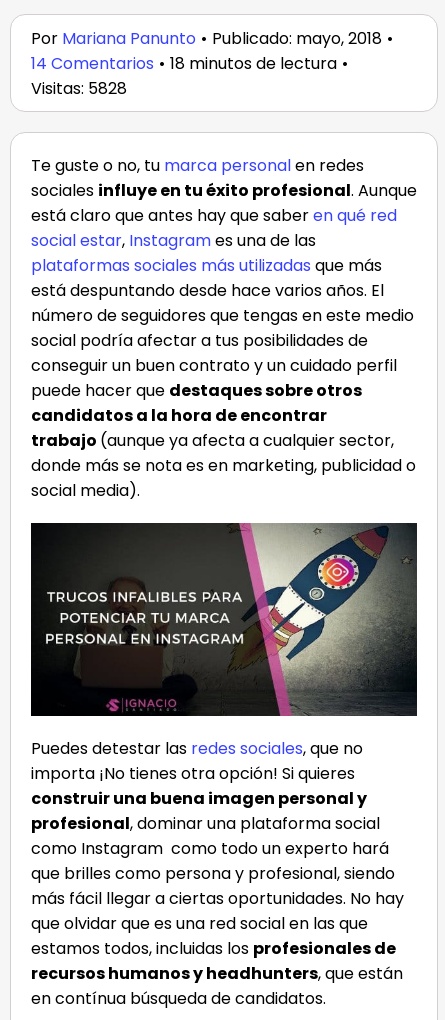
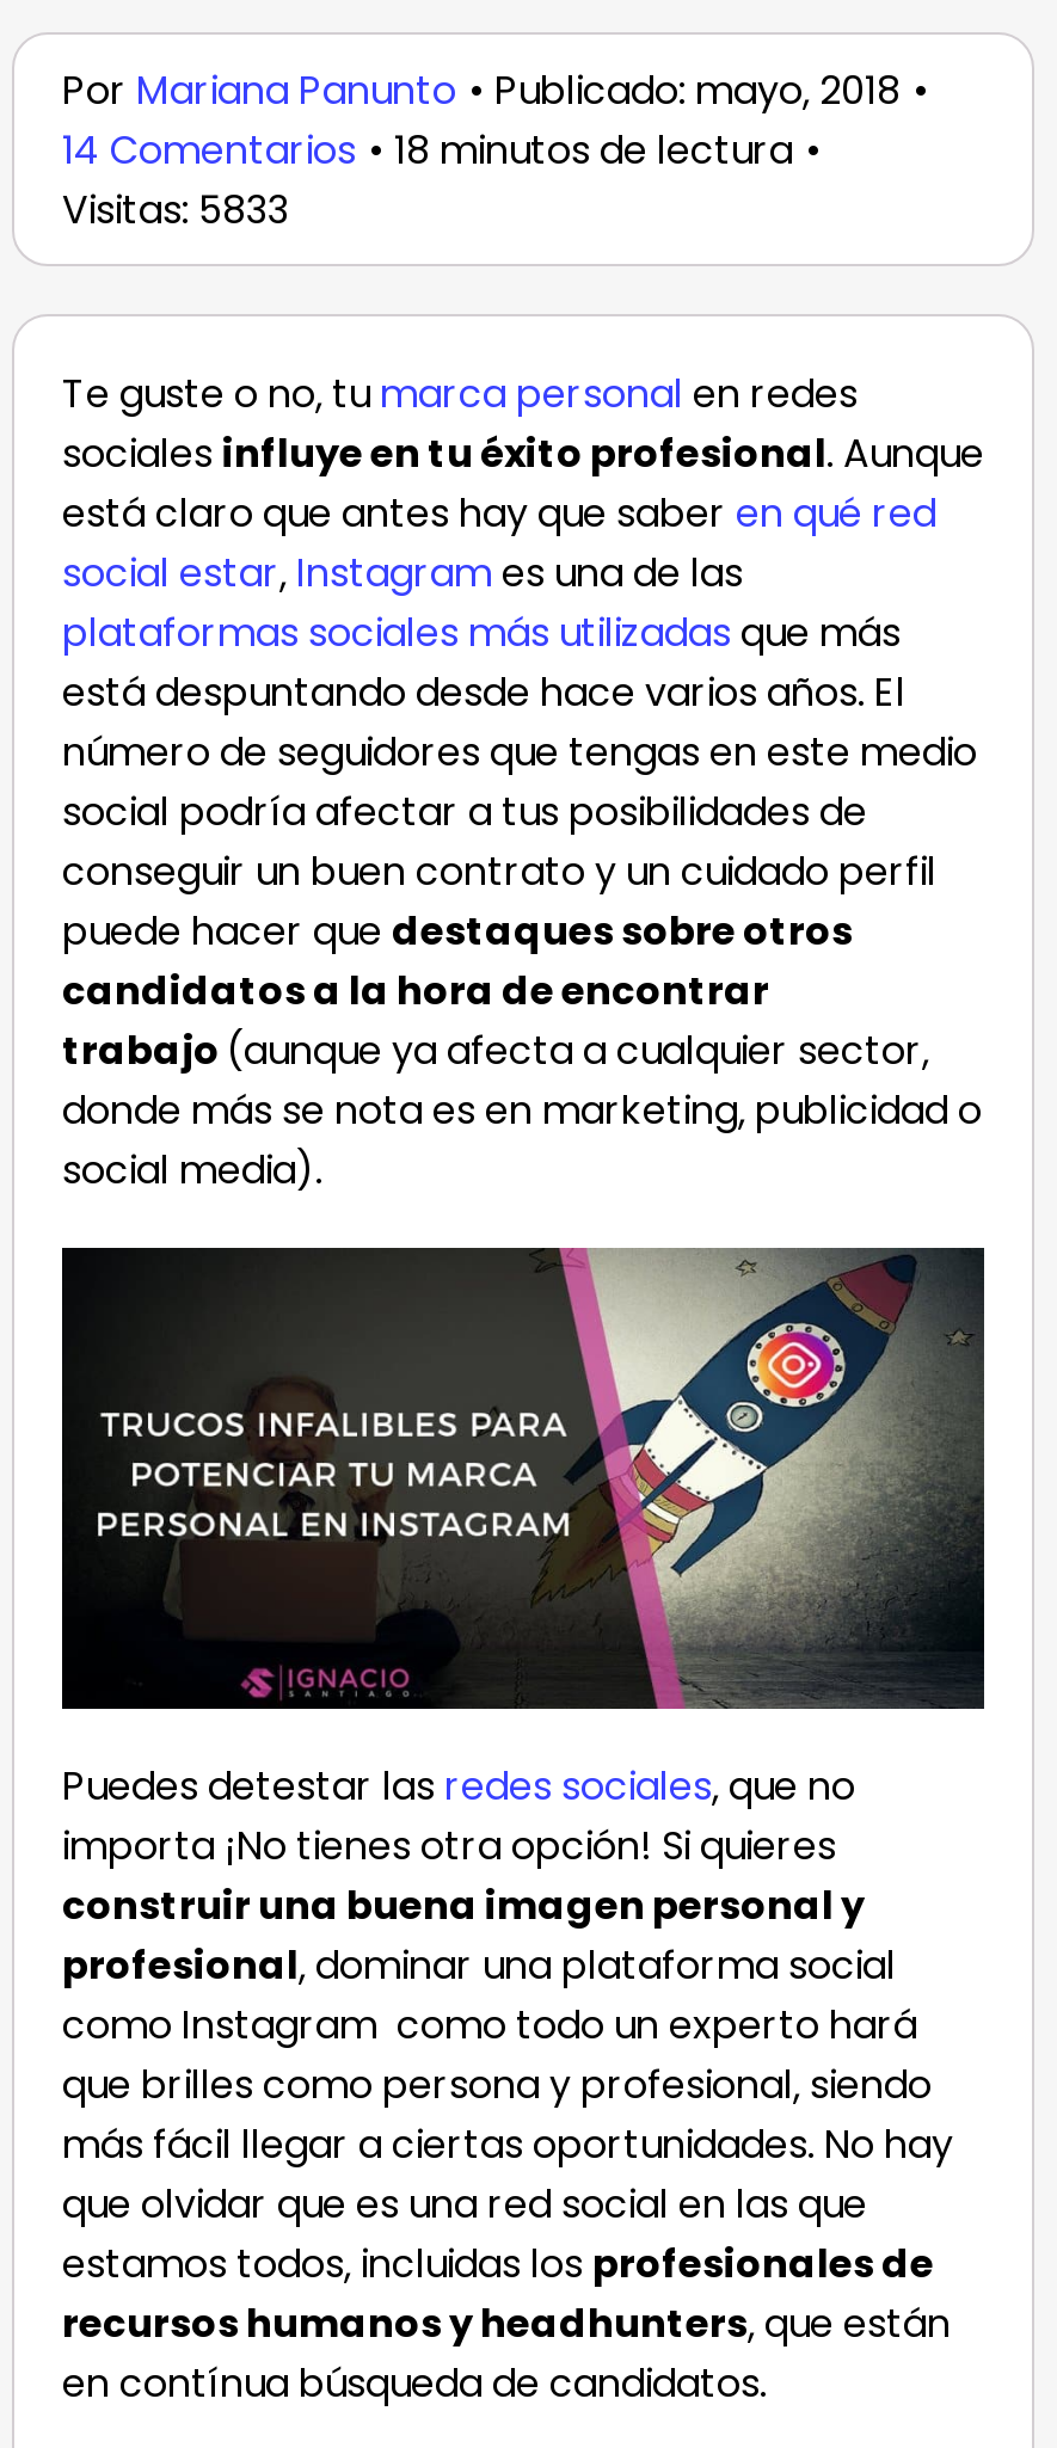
[31,77,127,100] Visitas: 5828 -> [62,182,289,237] Visitas: 5833

